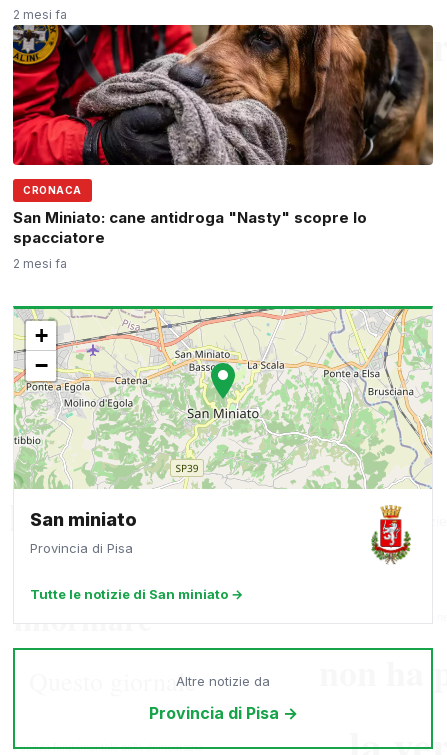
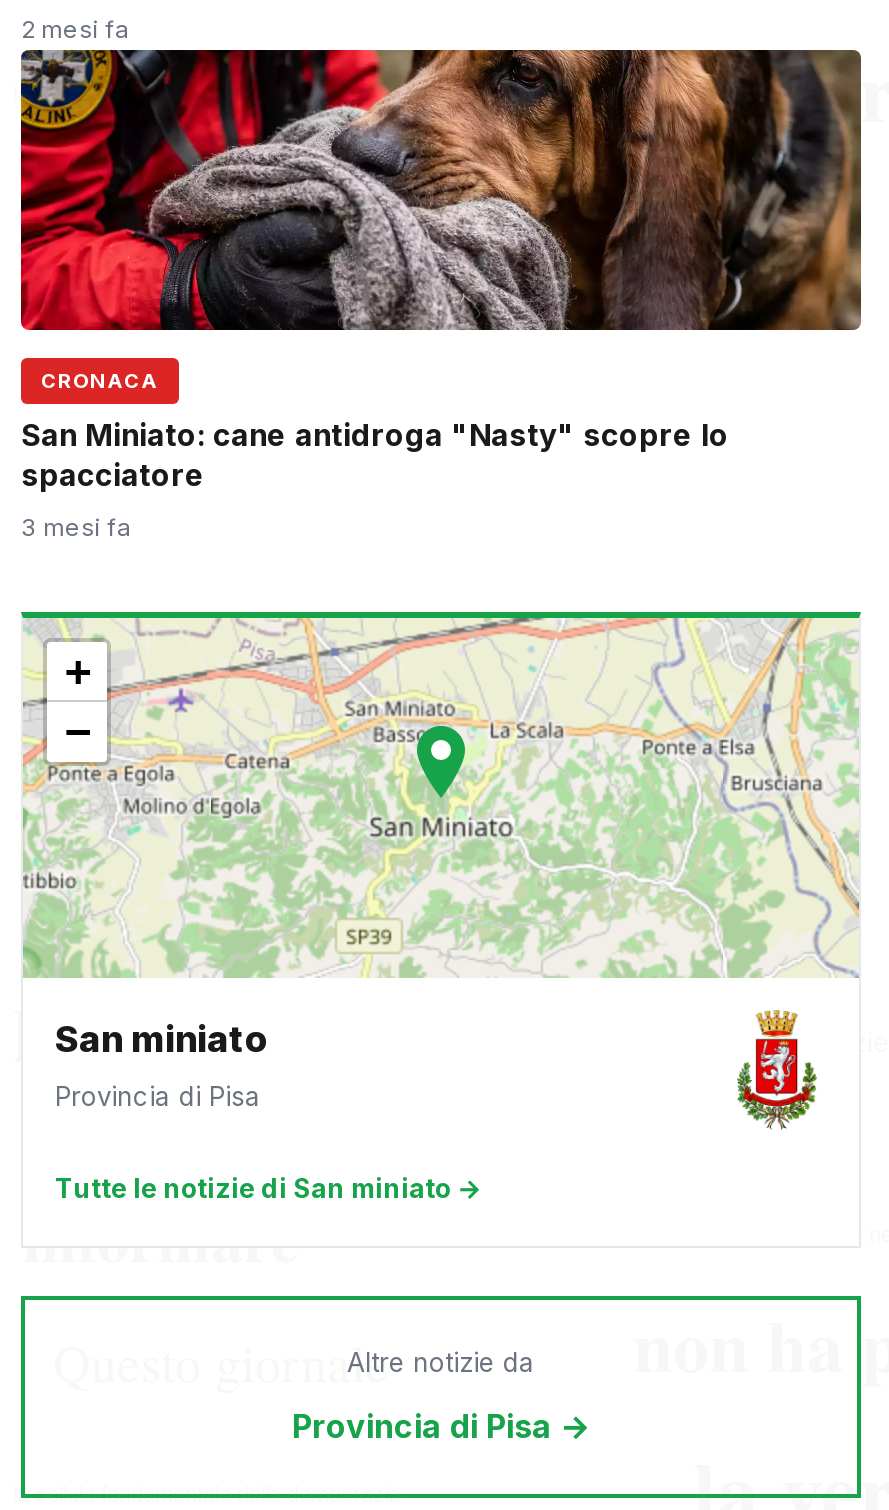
[13,256,67,271] 2 mesi fa -> [21,512,131,542] 3 mesi fa

